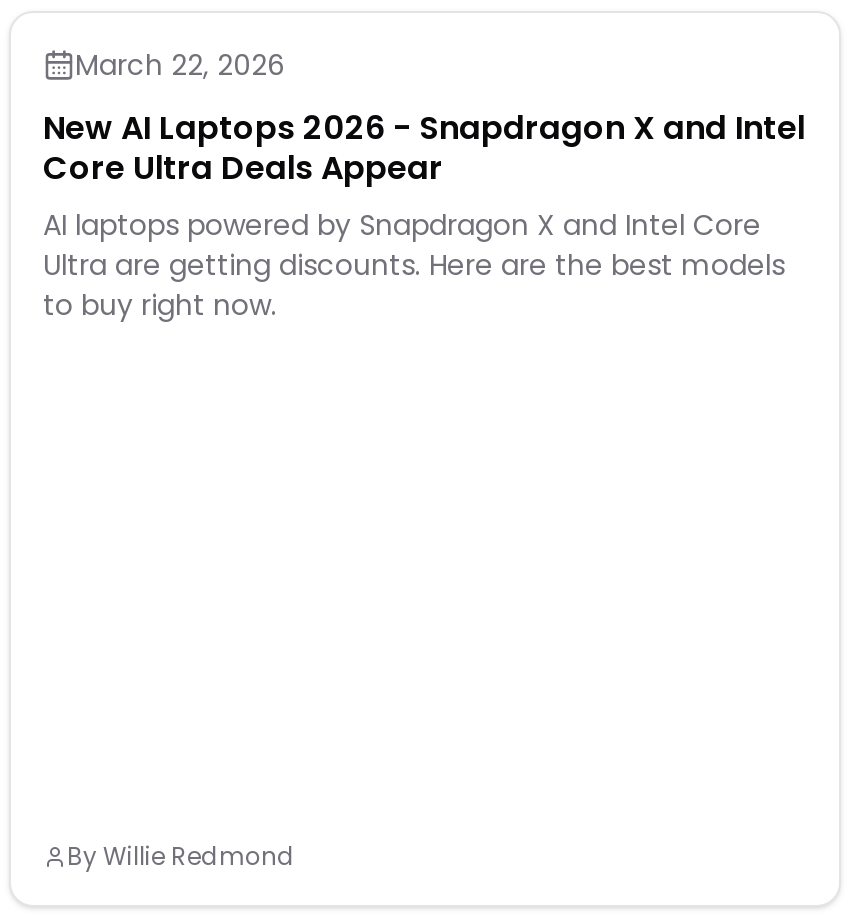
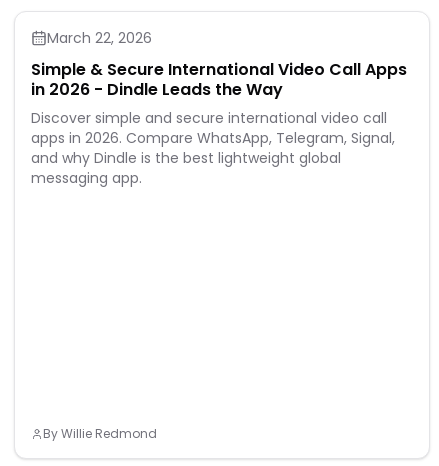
[43,105,805,325] New AI Laptops 2026 - Snapdragon X and Intel | Core Ultra Deals Appear | AI laptops powered by Snapdragon X and Intel Core | Ultra are getting discounts. Here are the best models | to buy right now. -> [31,58,407,188] Simple & Secure International Video Call Apps | in 2026 - Dindle Leads the Way | Discover simple and secure international video call | apps in 2026. Compare WhatsApp, Telegram, Signal, | and why Dindle is the best lightweight global | messaging app.

